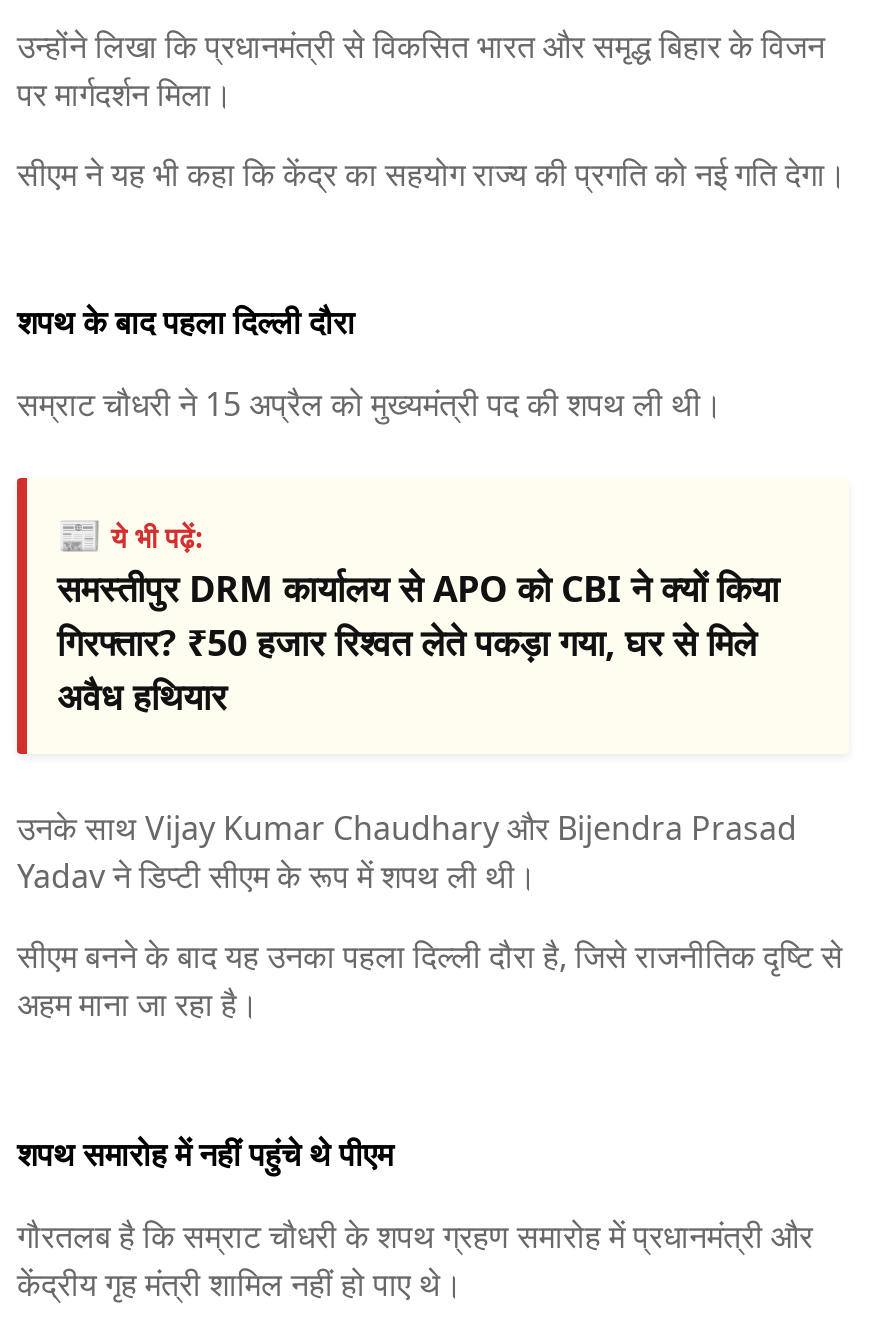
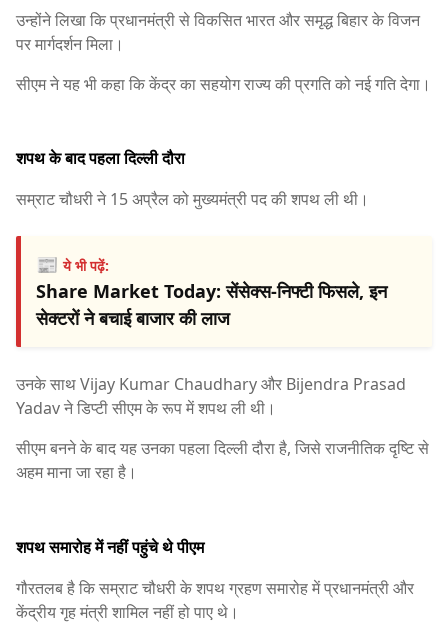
[57,565,779,721] समस्तीपुर DRM कार्यालय से APO को CBI ने क्यों किया | गिरफ्तार? ₹50 हजार रिश्वत लेते पकड़ा गया, घर से मिले | अवैध हथियार -> [36,279,387,330] Share Market Today: सेंसेक्स-निफ्टी फिसले, इन | सेक्टरों ने बचाई बाजार की लाज

